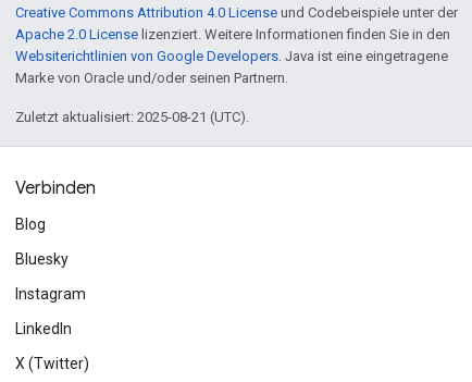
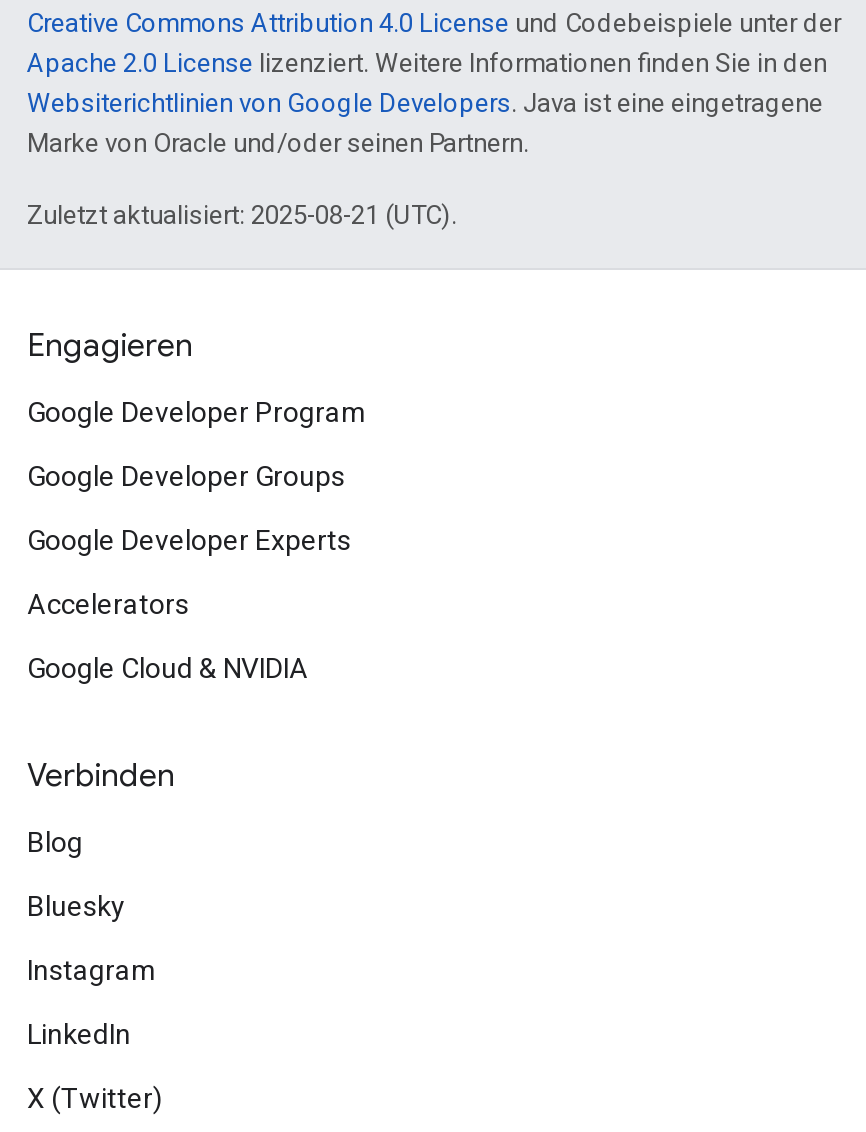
none -> [27,326,367,684] Engagieren | Google Developer Program | Google Developer Groups | Google Developer Experts | Accelerators | Google Cloud & NVIDIA

